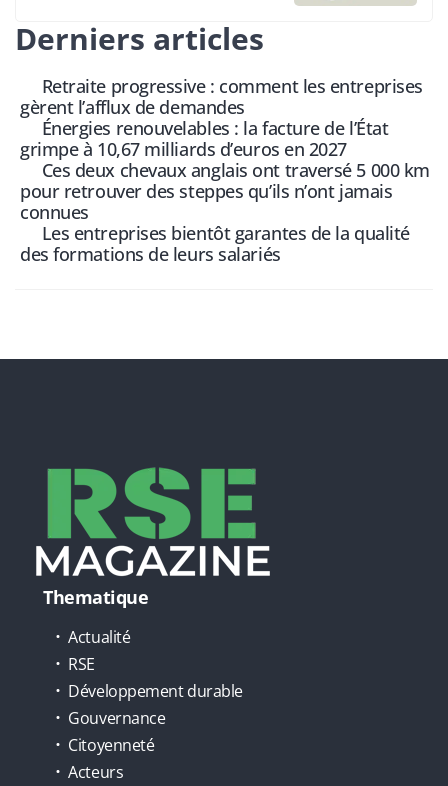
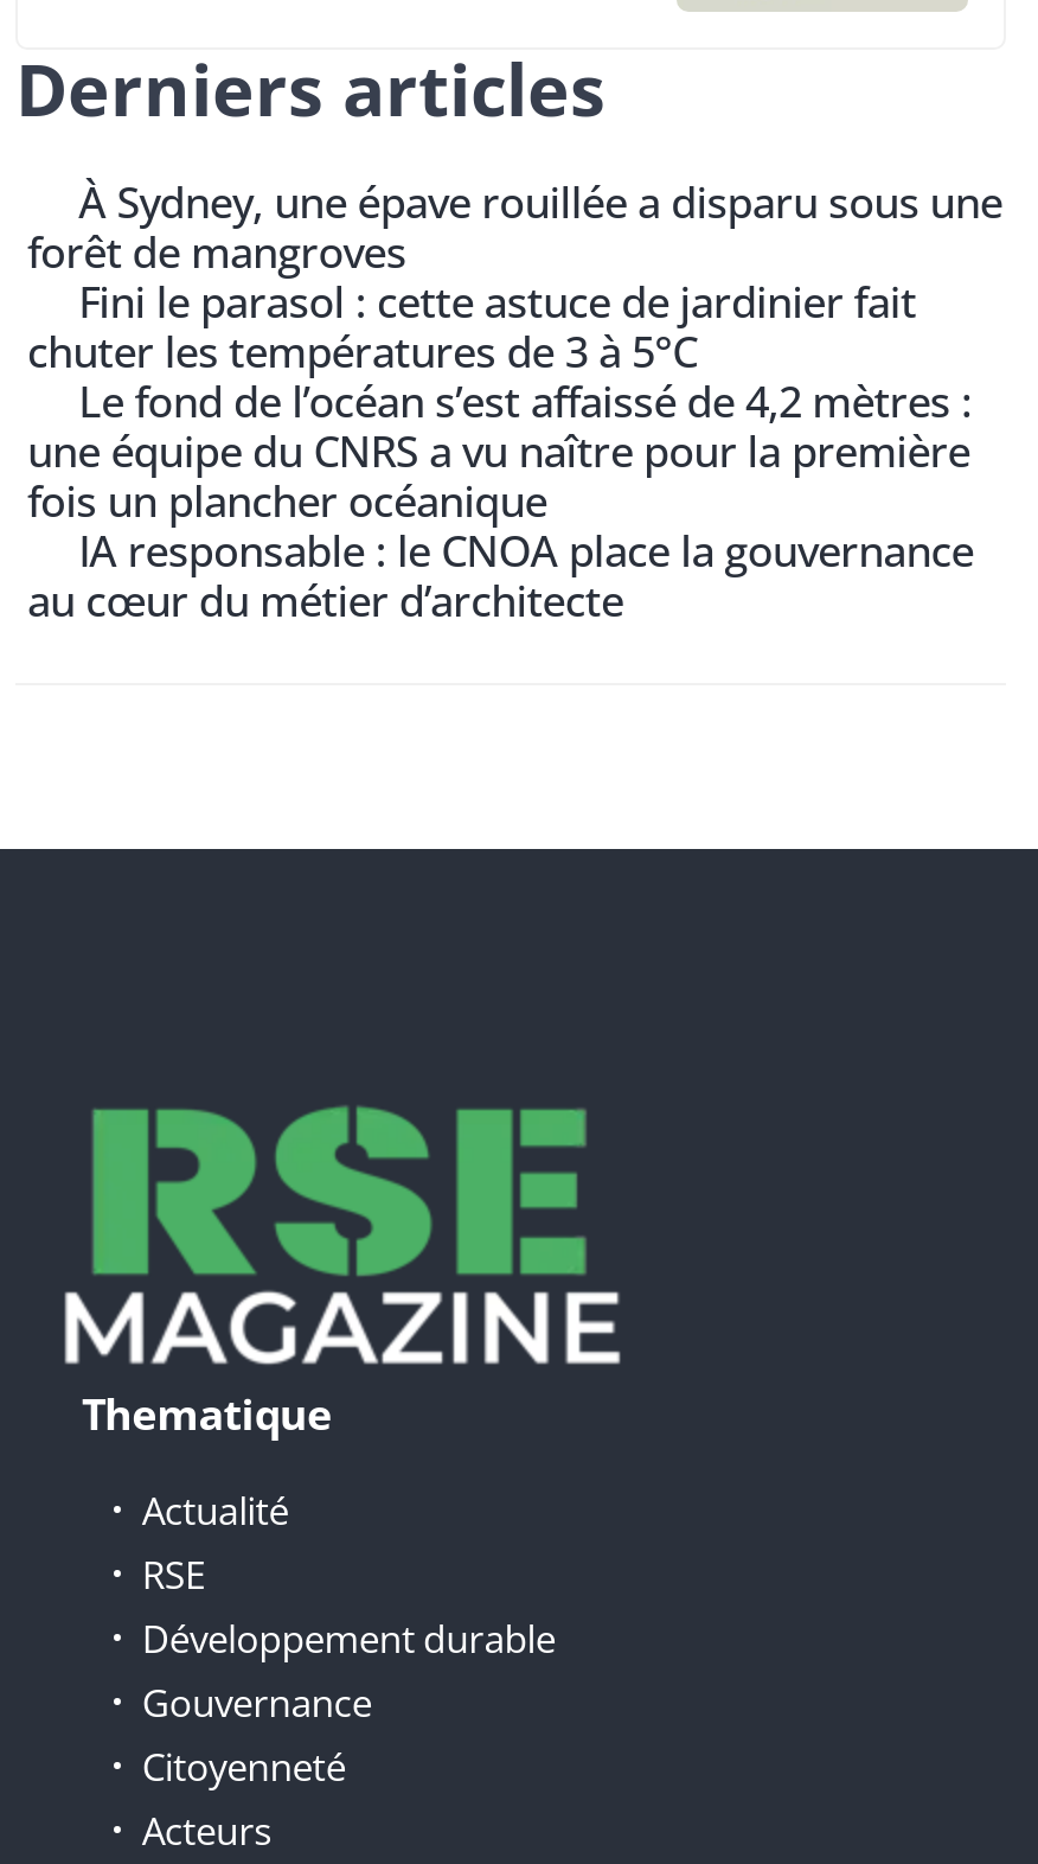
[20,73,430,265] Retraite progressive : comment les entreprises | gèrent l’afflux de demandes | Énergies renouvelables : la facture de l’État | grimpe à 10,67 milliards d’euros en 2027 | Ces deux chevaux anglais ont traversé 5 000 km | pour retrouver des steppes qu’ils n’ont jamais | connues | Les entreprises bientôt garantes de la qualité | des formations de leurs salariés -> [27,174,1002,630] À Sydney, une épave rouillée a disparu sous une | forêt de mangroves | Fini le parasol : cette astuce de jardinier fait | chuter les températures de 3 à 5°C | Le fond de l’océan s’est affaissé de 4,2 mètres : | une équipe du CNRS a vu naître pour la première | fois un plancher océanique | IA responsable : le CNOA place la gouvernance | au cœur du métier d’architecte

